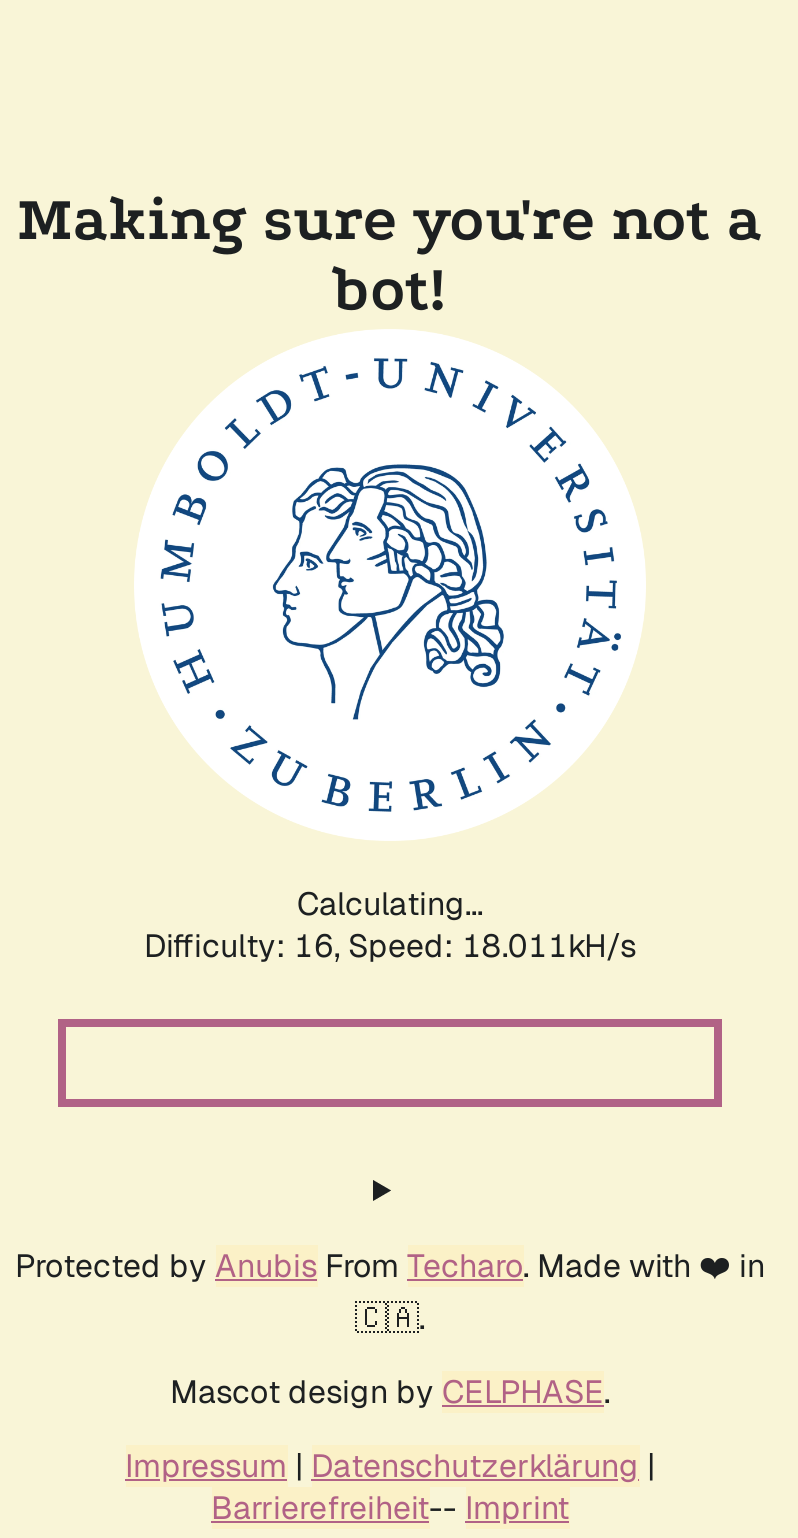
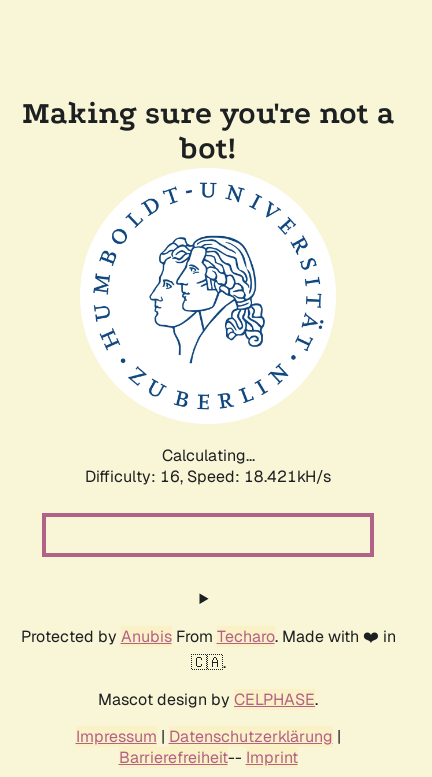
[144,925,636,967] Difficulty: 16, Speed: 18.011kH/s -> [85,466,331,487] Difficulty: 16, Speed: 18.421kH/s

